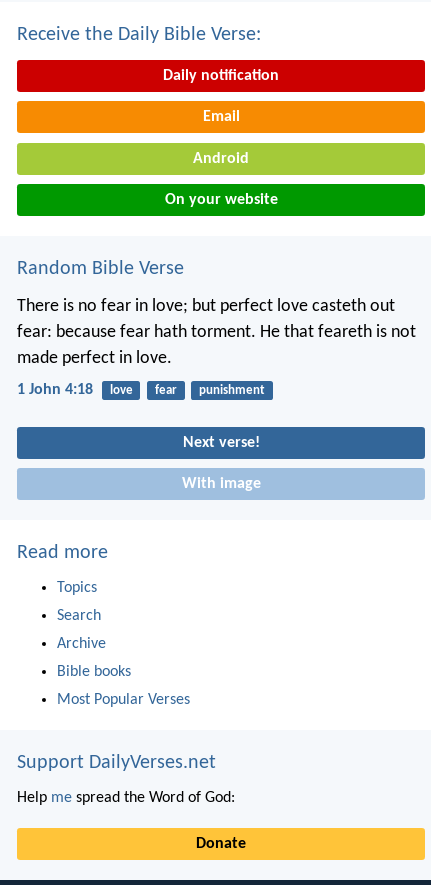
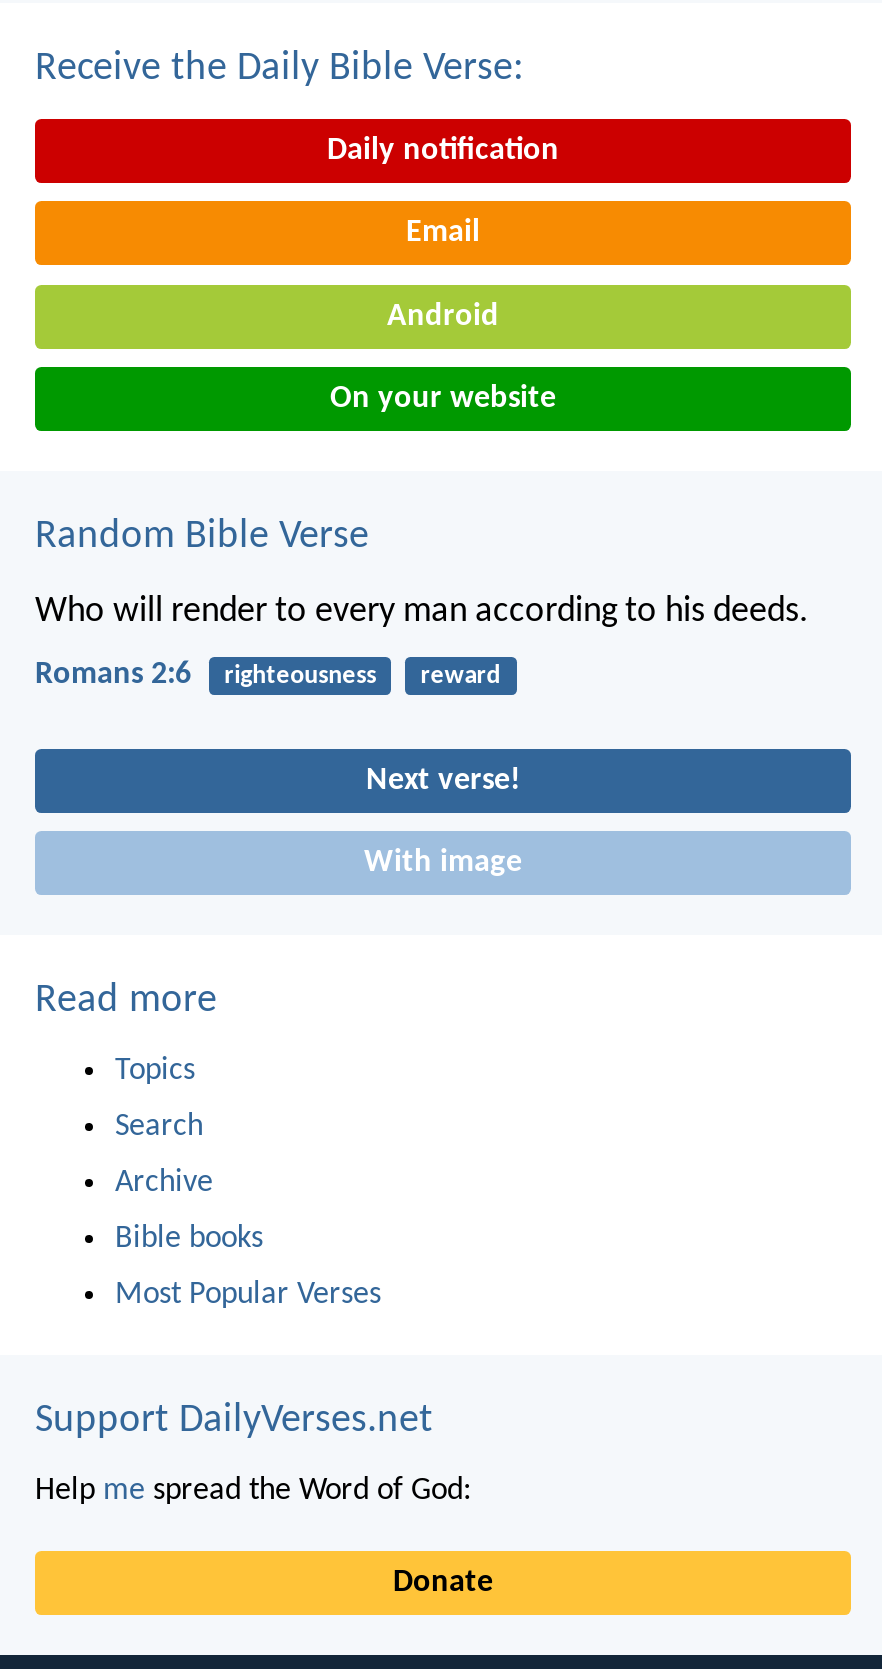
[17,297,416,368] There is no fear in love; but perfect love casteth out | fear: because fear hath torment. He that feareth is not | made perfect in love. -> [35,594,809,632] Who will render to every man according to his deeds.
[17,383,265,399] 1 John 4:18 | love | fear | punishment -> [35,660,501,692] Romans 2:6 | righteousness | reward

